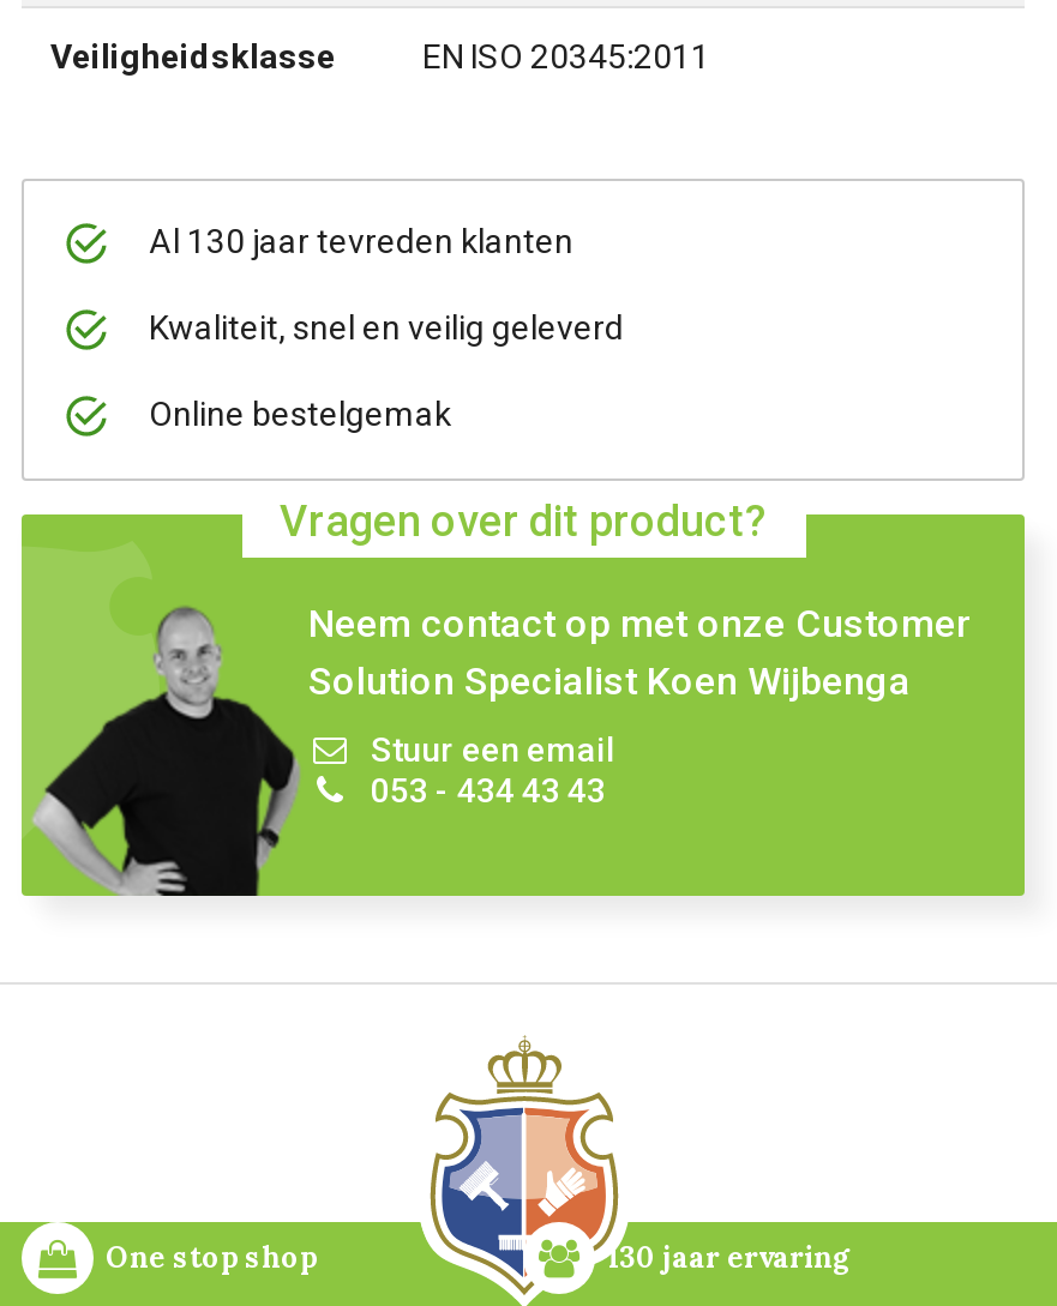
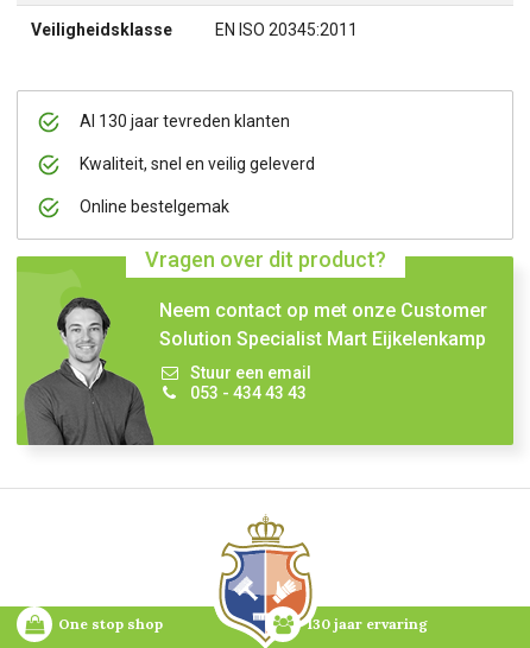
[31,598,911,898] [image] | Solution Specialist Koen Wijbenga -> [23,297,485,446] [image] | Solution Specialist Mart Eijkelenkamp

